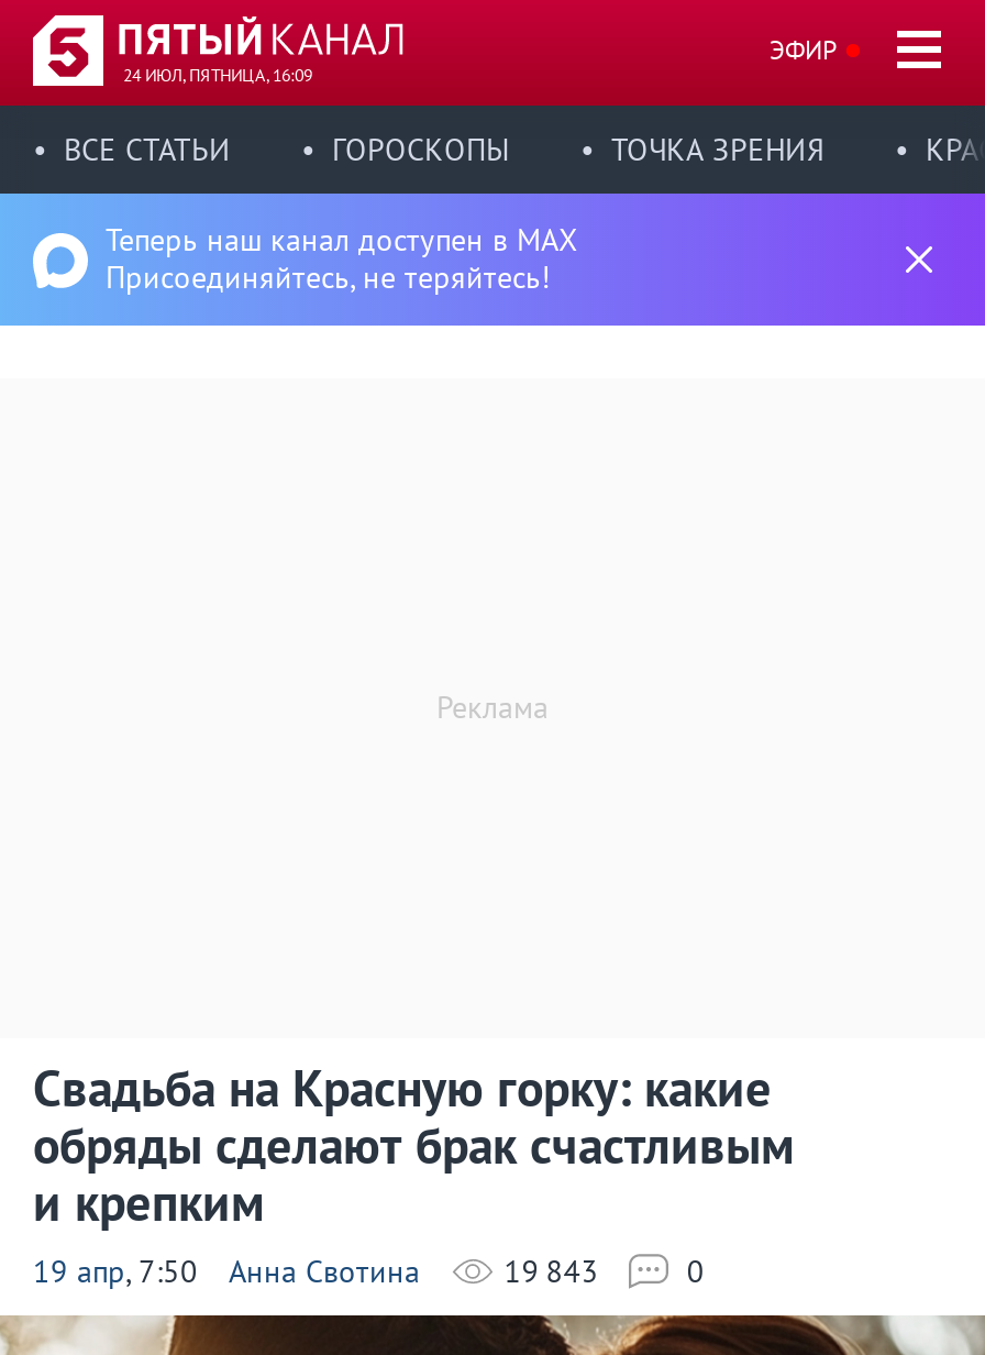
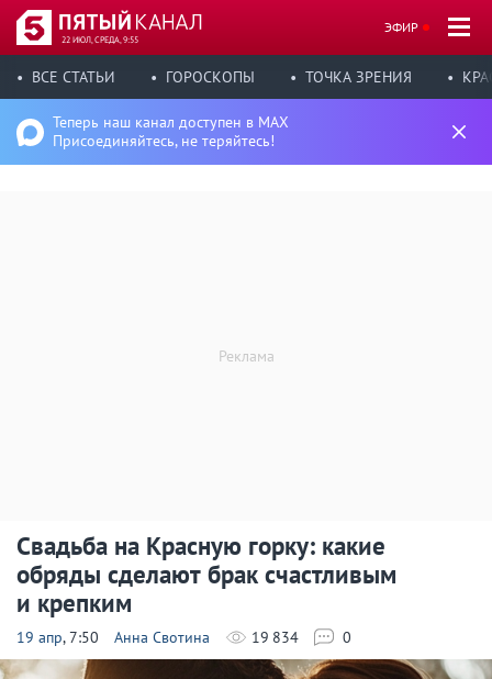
[123,64,312,86] 24 ИЮЛ, ПЯТНИЦА, 16:09 -> [62,34,138,45] 22 ИЮЛ, СРЕДА, 9:55
[504,1252,598,1291] 19 843 -> [252,627,299,647] 19 834

